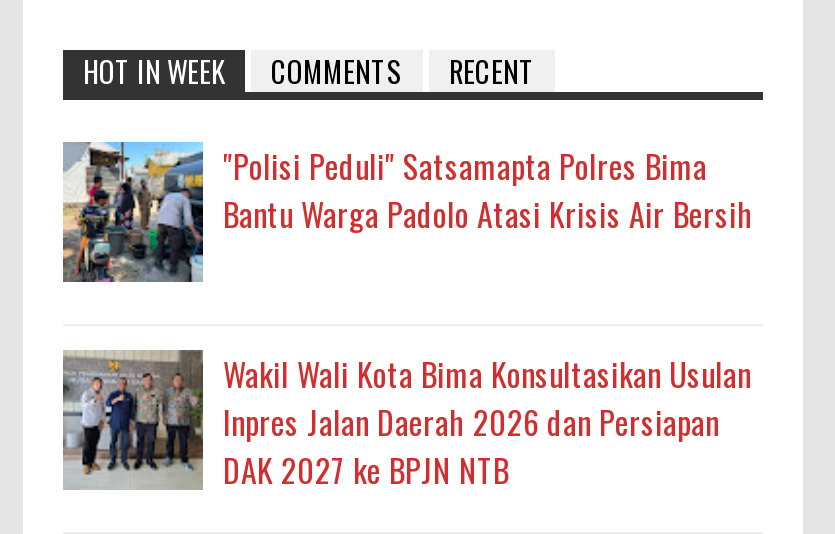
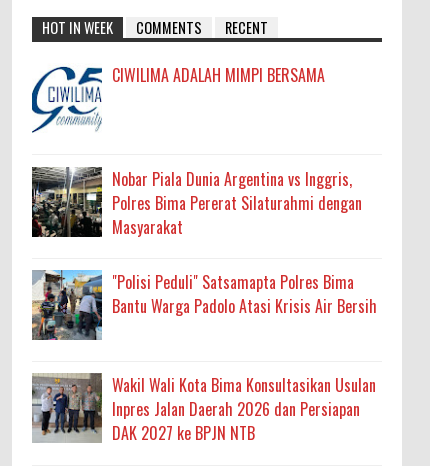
none -> [31,63,325,133] [image] | CIWILIMA ADALAH MIMPI BERSAMA
none -> [31,167,362,239] [image] | Nobar Piala Dunia Argentina vs Inggris, | Polres Bima Pererat Silaturahmi dengan | Masyarakat

